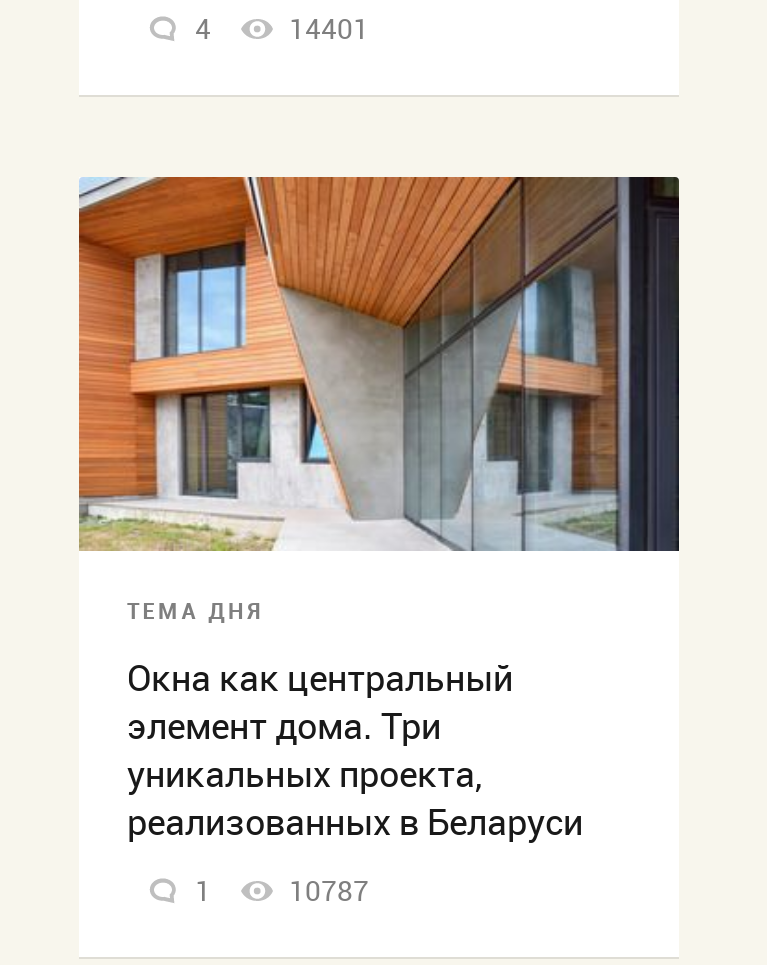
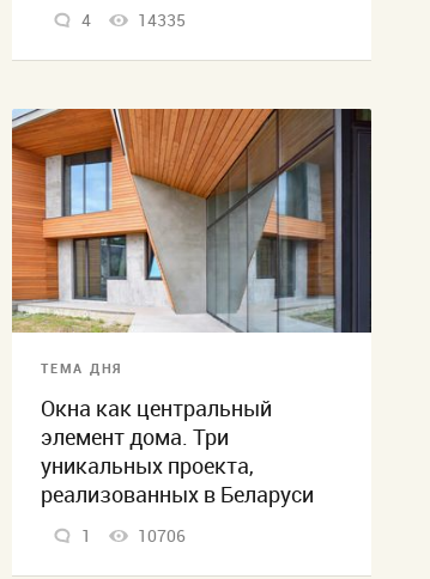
[289,13,369,45] 14401 -> [138,11,186,30] 14335
[289,875,369,907] 10787 -> [138,526,186,546] 10706

